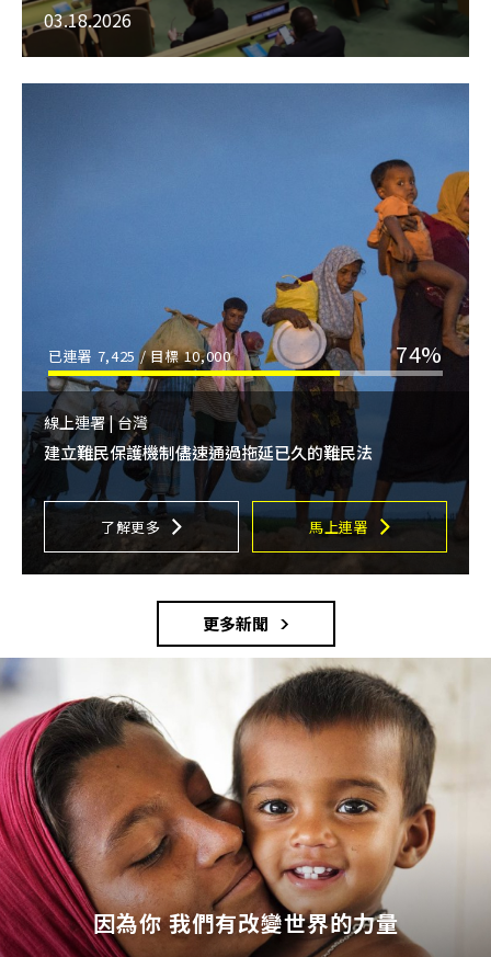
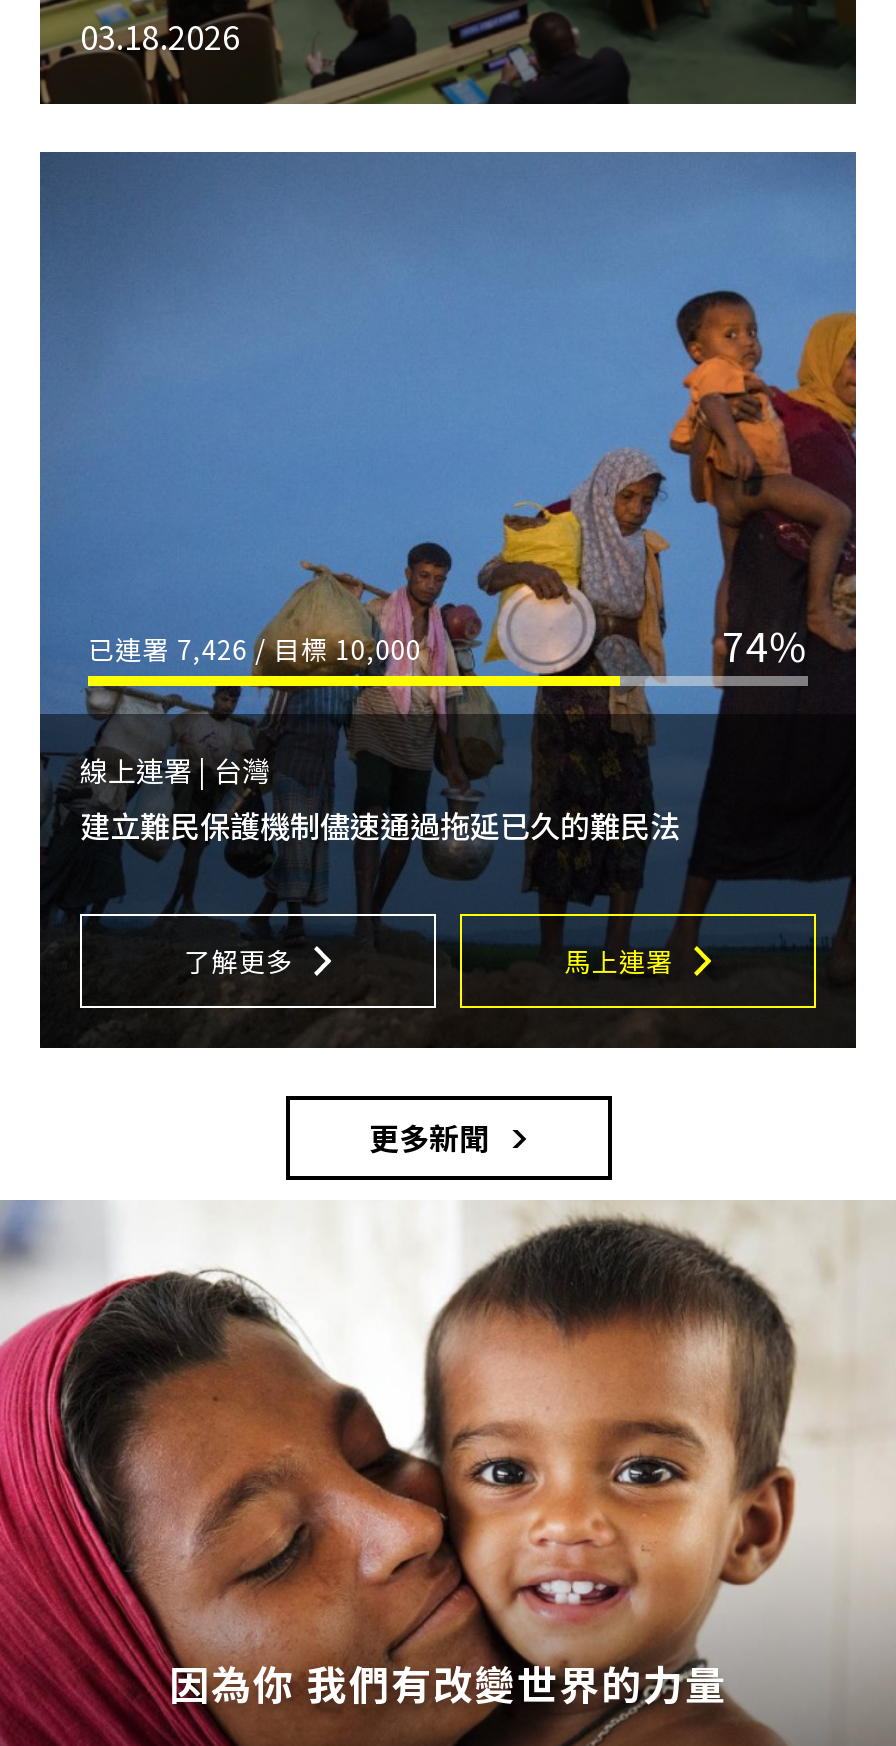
[48,346,231,367] 已連署7,425 / 目標10,000 -> [88,631,421,669] 已連署7,426 / 目標10,000

